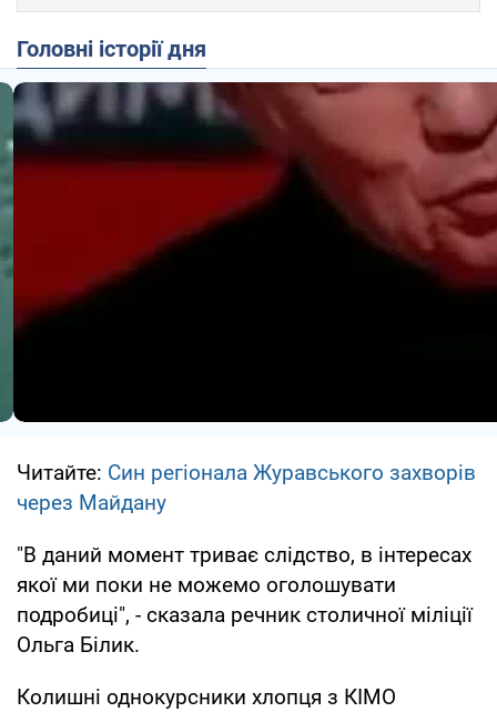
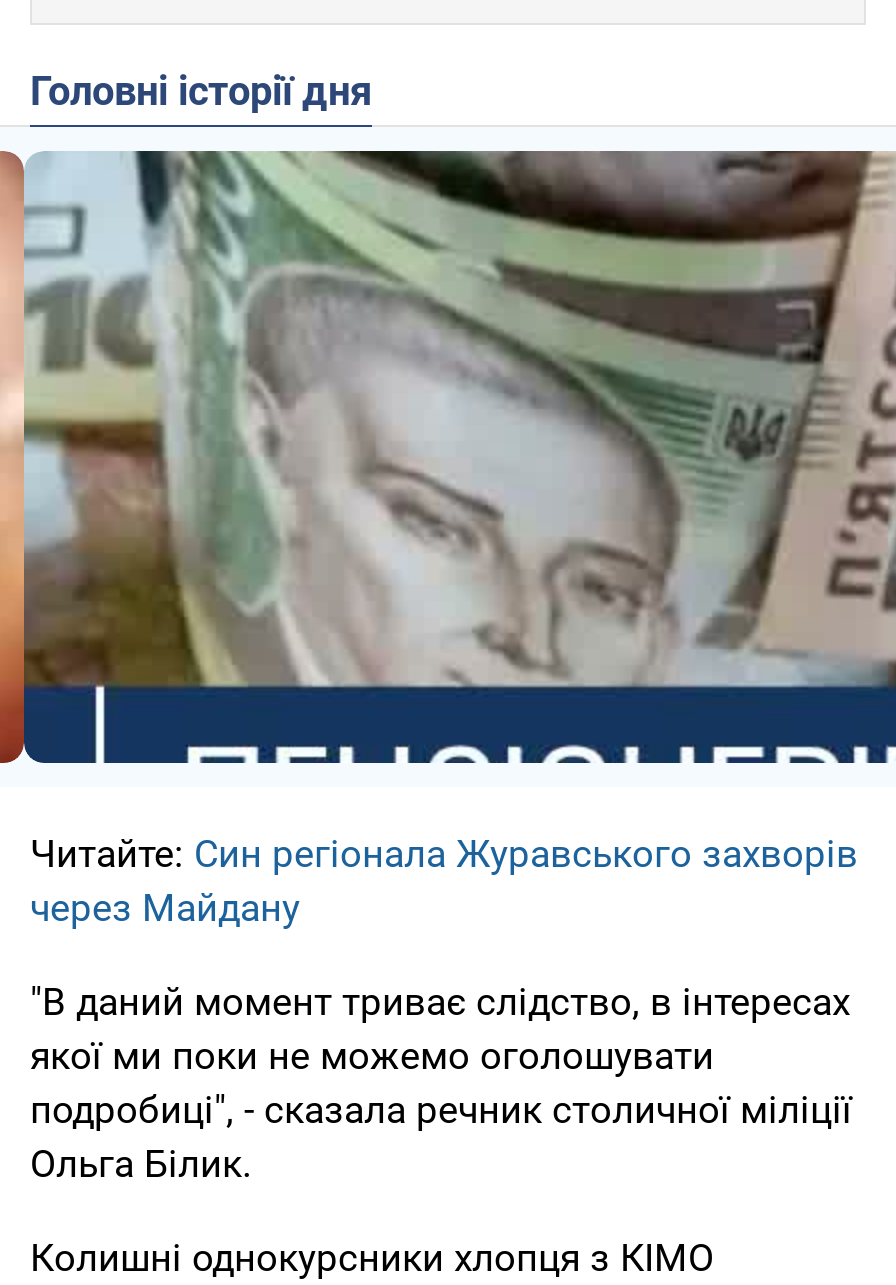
[3,81,494,423] [image] -> [6,149,890,765] [image]

